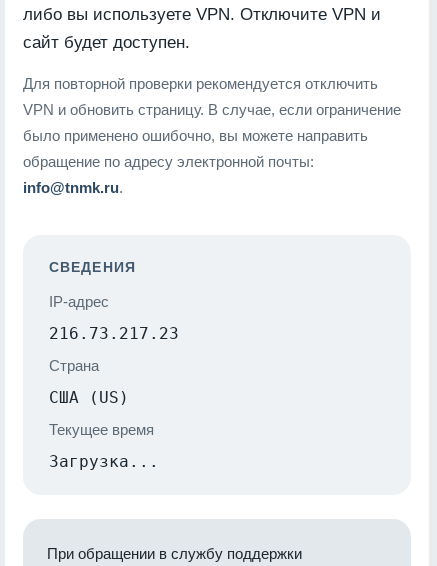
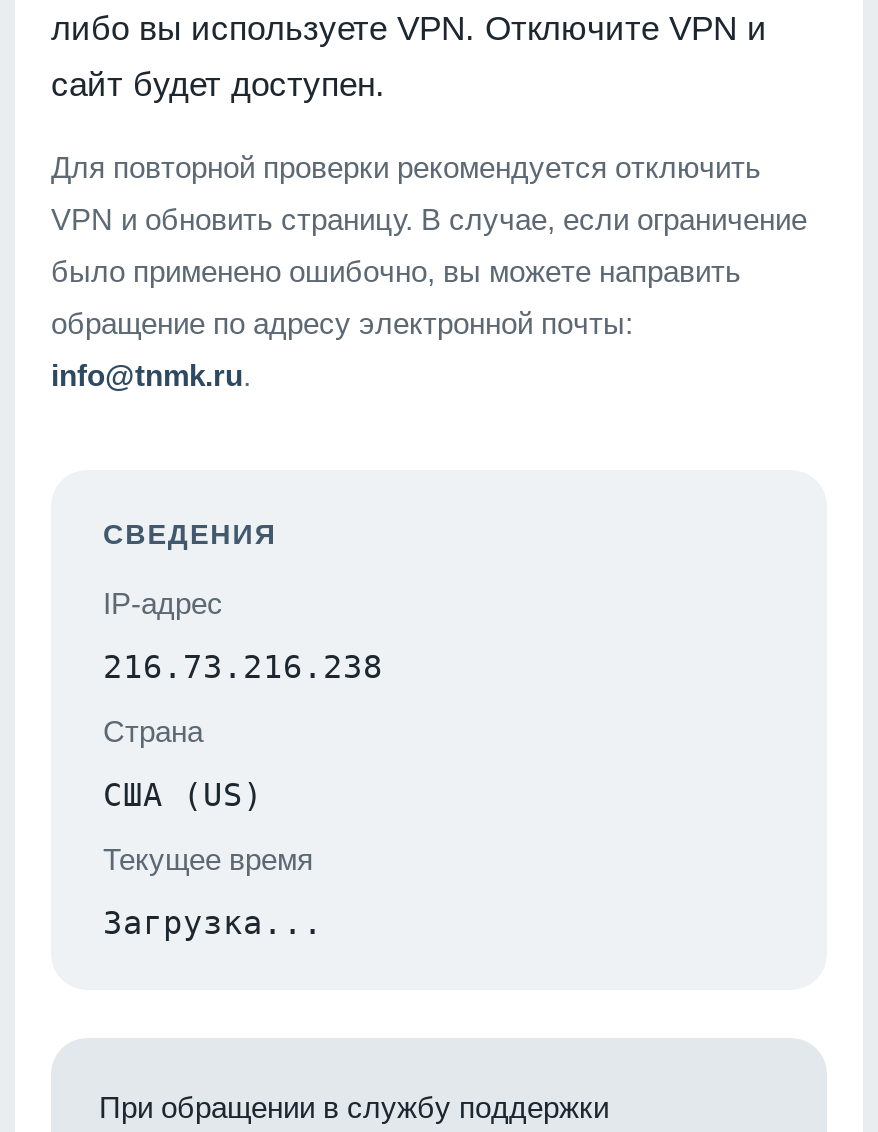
[49,323,179,342] 216.73.217.23 -> [103,647,383,685] 216.73.216.238

